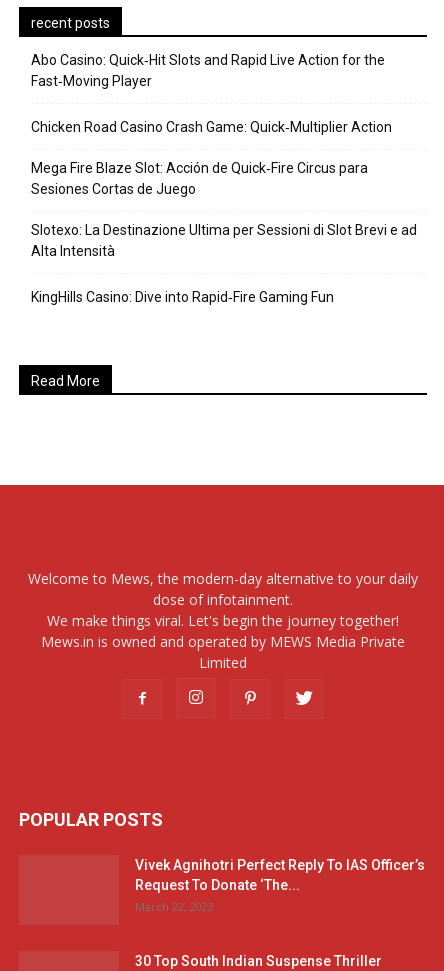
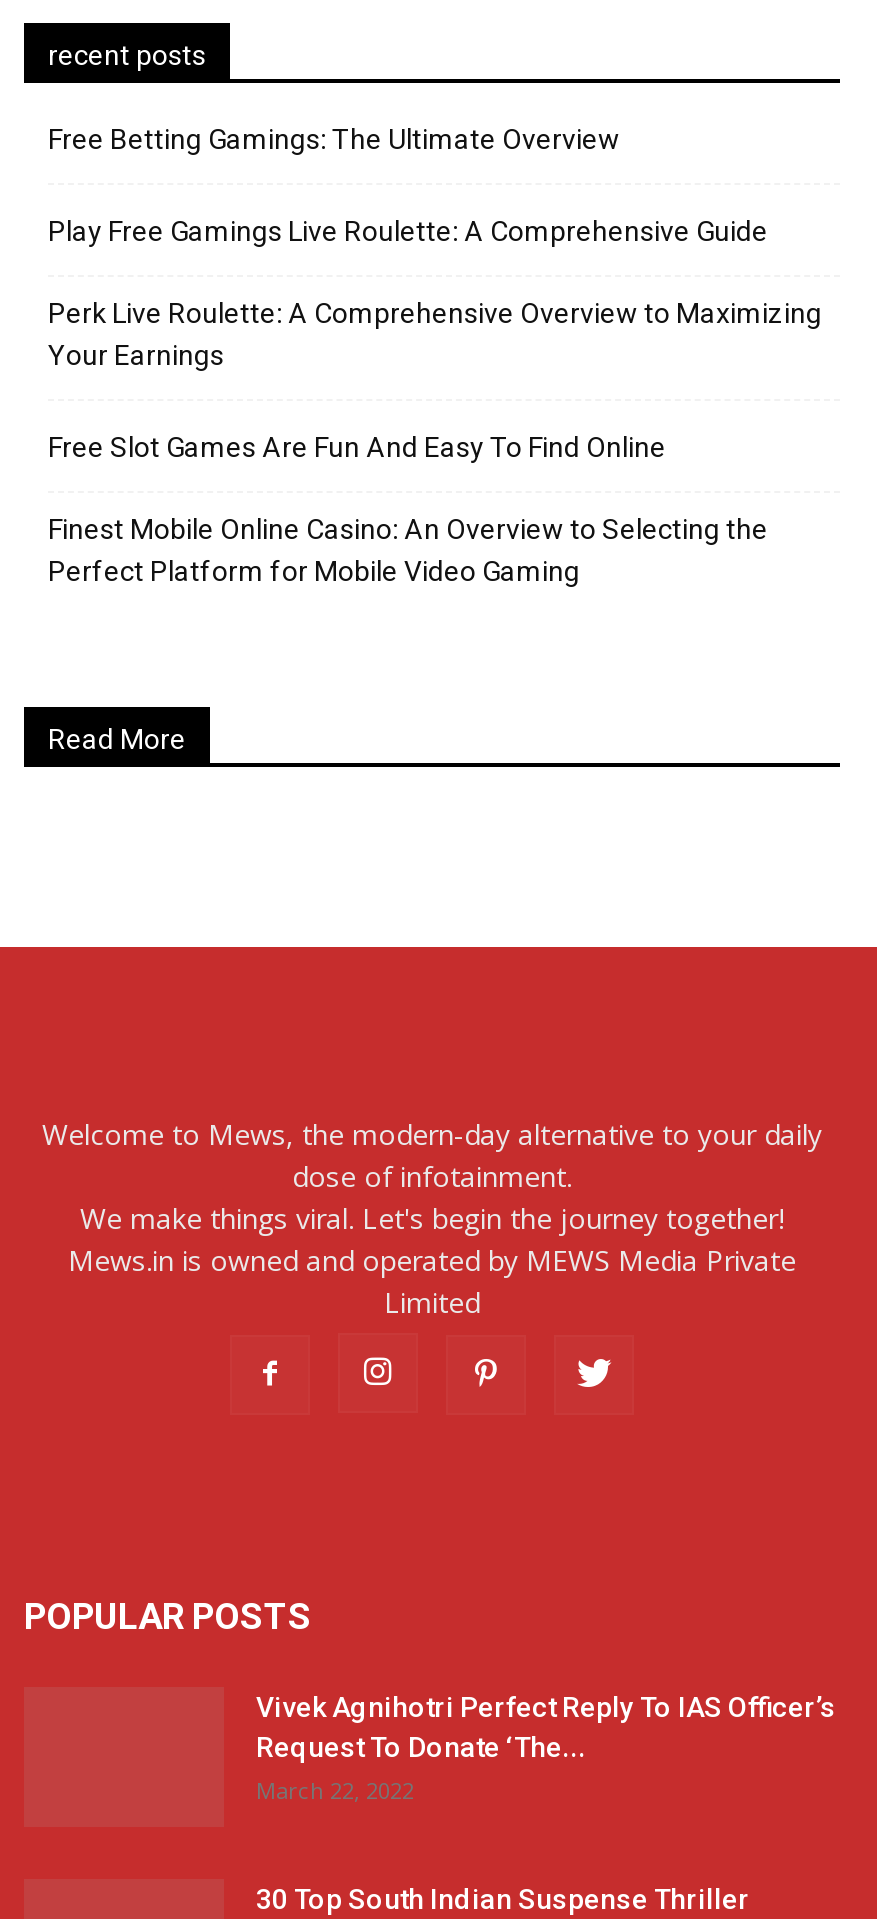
[31,52,385,89] Abo Casino: Quick‑Hit Slots and Rapid Live Action for the | Fast‑Moving Player -> [48,122,620,154] Free Betting Gamings: The Ultimate Overview
[31,119,392,135] Chicken Road Casino Crash Game: Quick‑Multiplier Action -> [48,214,768,246] Play Free Gamings Live Roulette: A Comprehensive Guide
[31,160,368,197] Mega Fire Blaze Slot: Acción de Quick‑Fire Circus para | Sesiones Cortas de Juego -> [48,296,822,370] Perk Live Roulette: A Comprehensive Overview to Maximizing | Your Earnings
[31,222,417,259] Slotexo: La Destinazione Ultima per Sessioni di Slot Brevi e ad | Alta Intensità -> [48,430,666,462] Free Slot Games Are Fun And Easy To Find Online
[31,289,334,305] KingHills Casino: Dive into Rapid‑Fire Gaming Fun -> [48,512,768,586] Finest Mobile Online Casino: An Overview to Selecting the | Perfect Platform for Mobile Video Gaming

